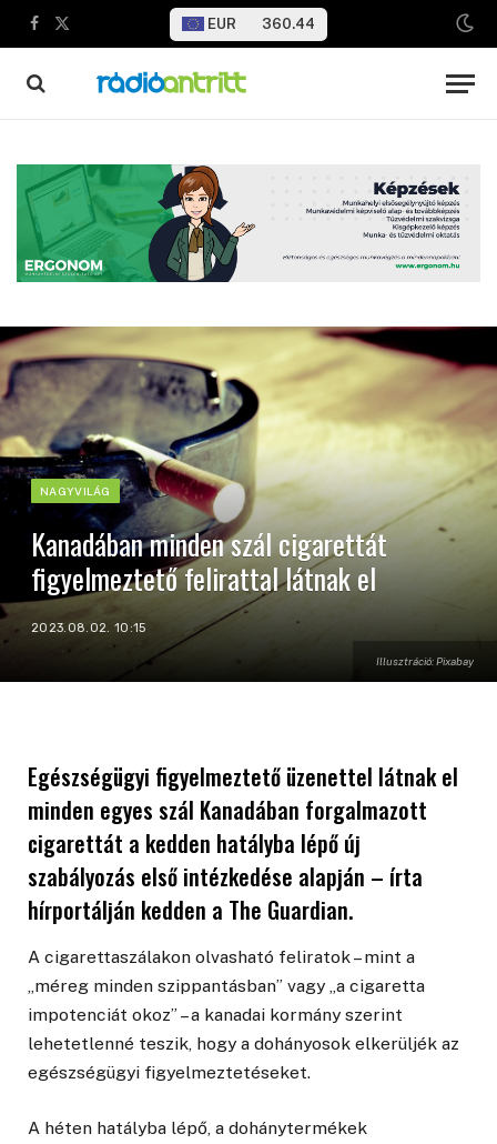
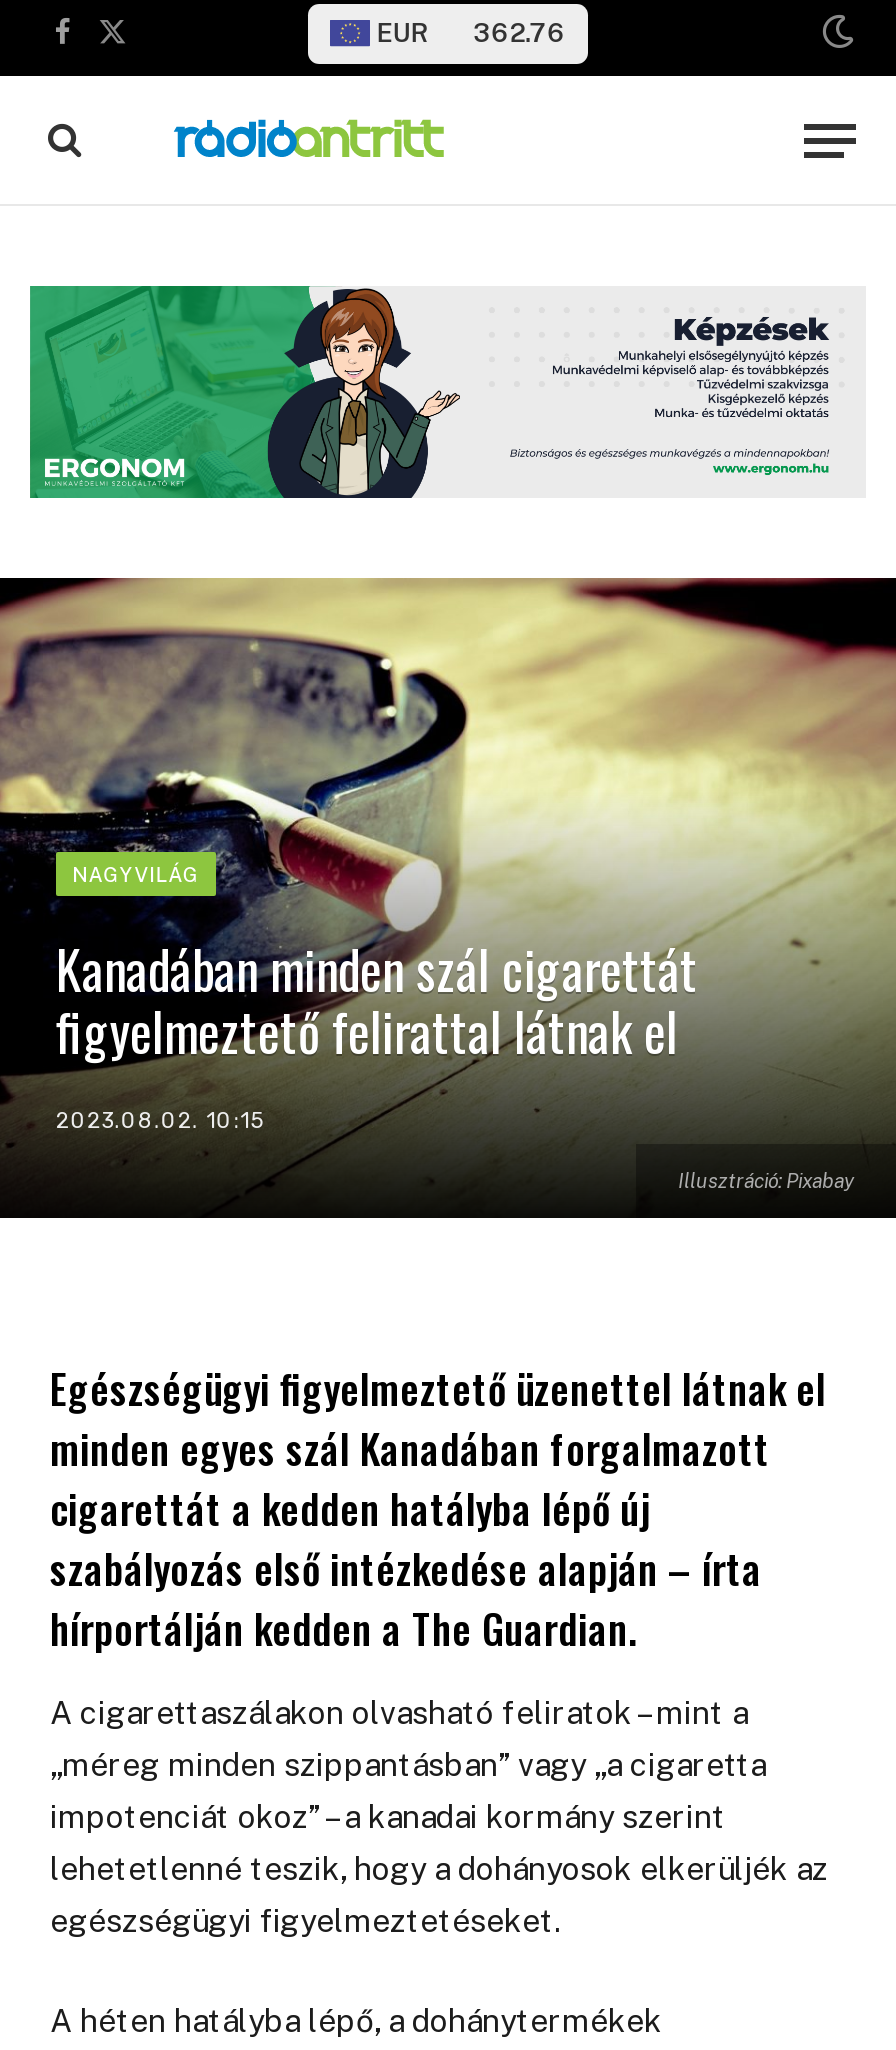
[204,16,315,32] EUR 360.44 -> [371,18,565,48] EUR 362.76

